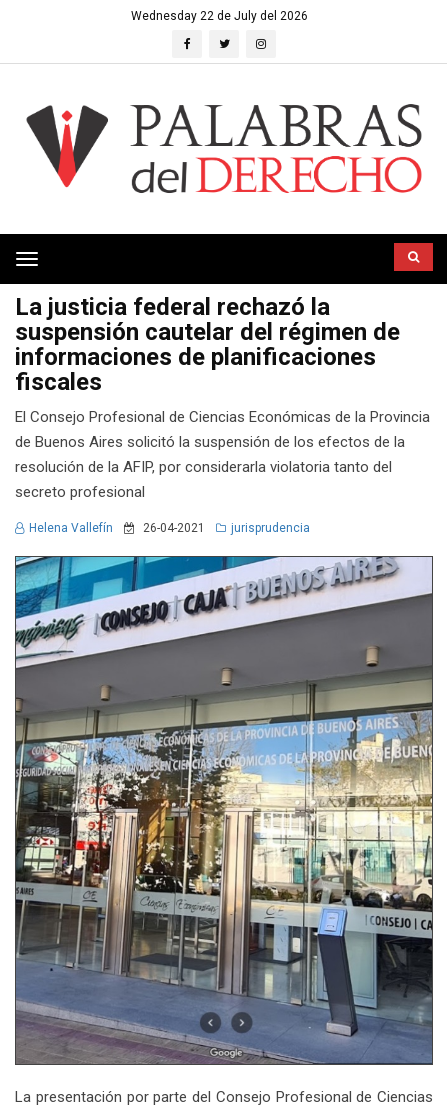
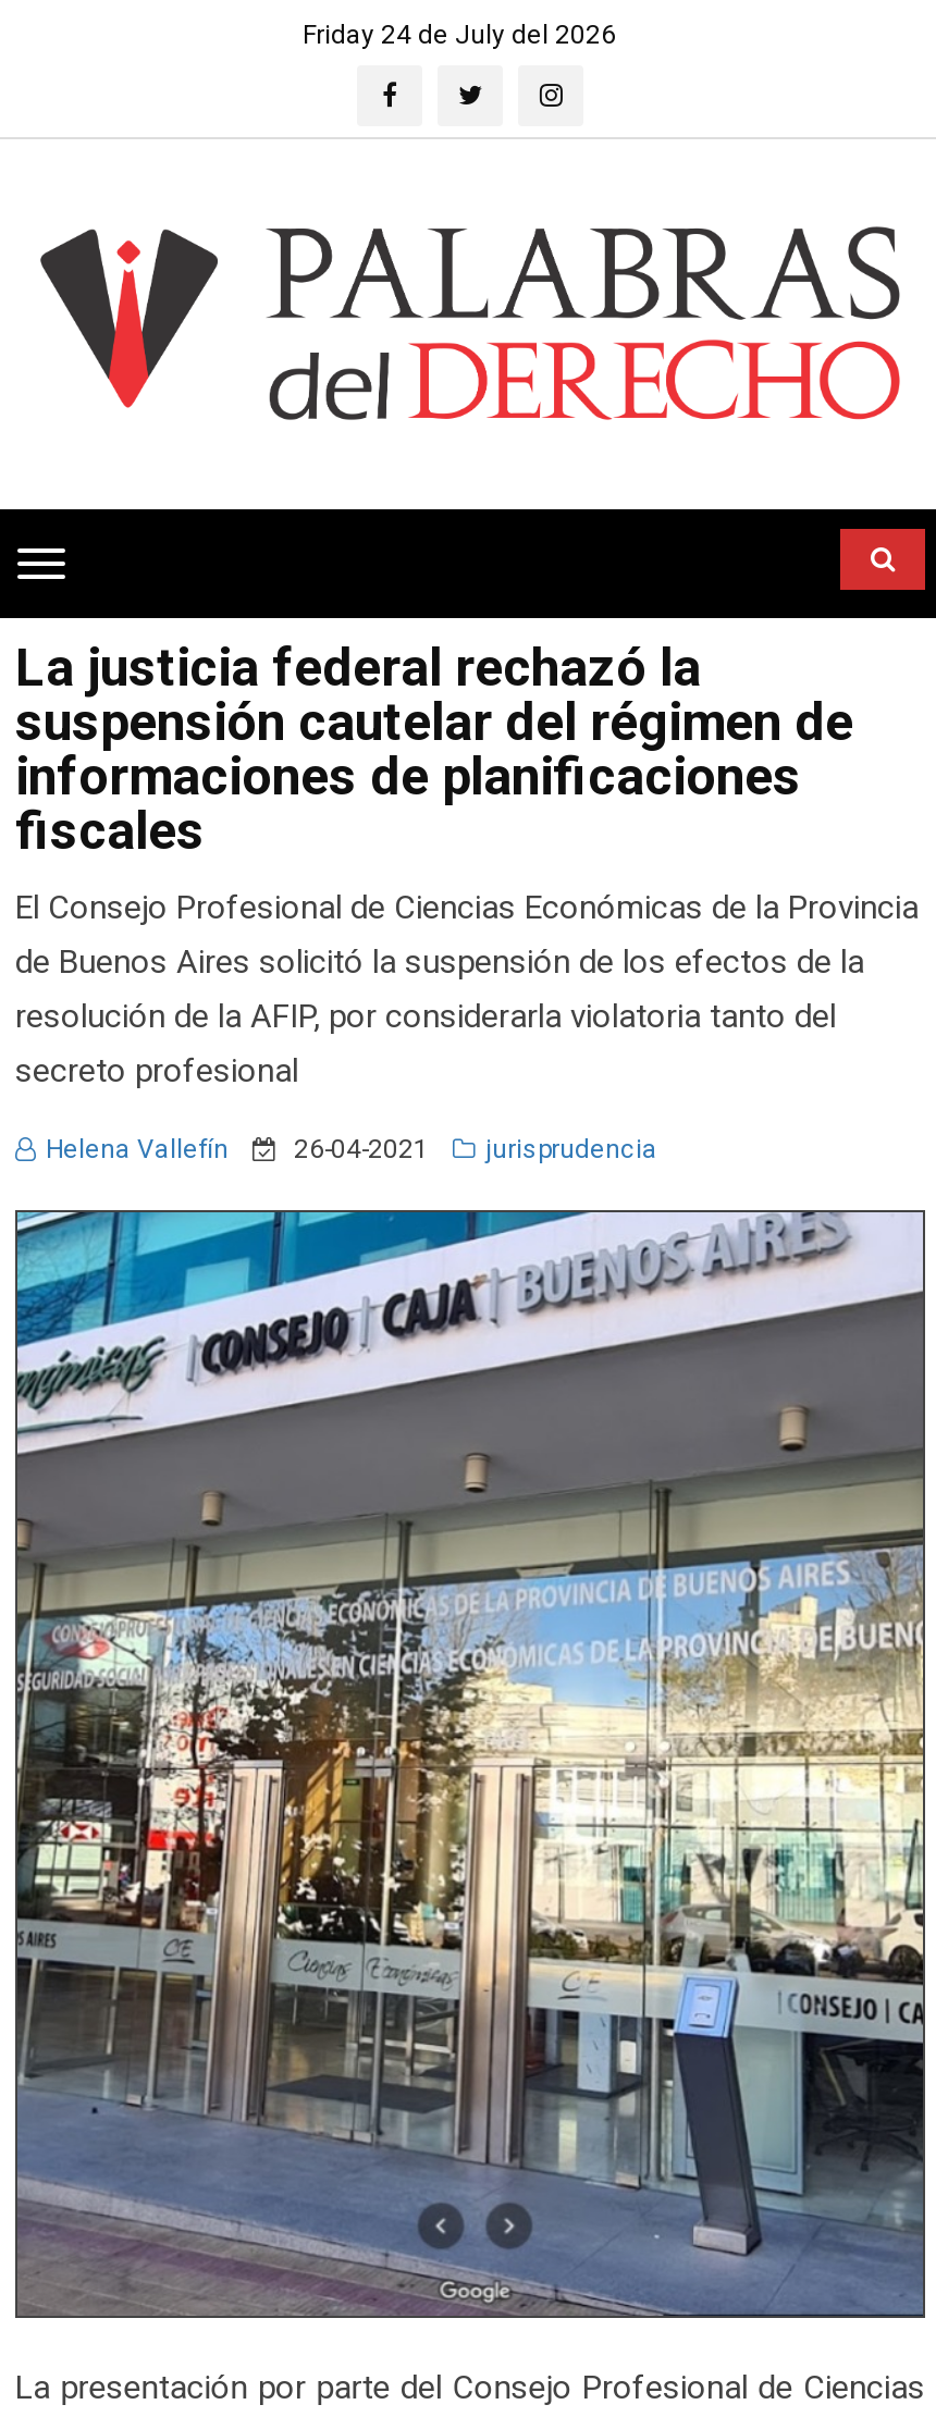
[130,9,307,23] Wednesday 22 de July del 2026 -> [303,20,616,50] Friday 24 de July del 2026

